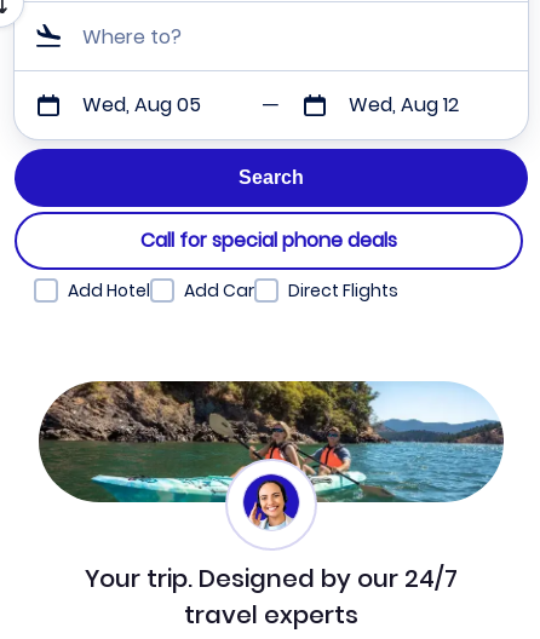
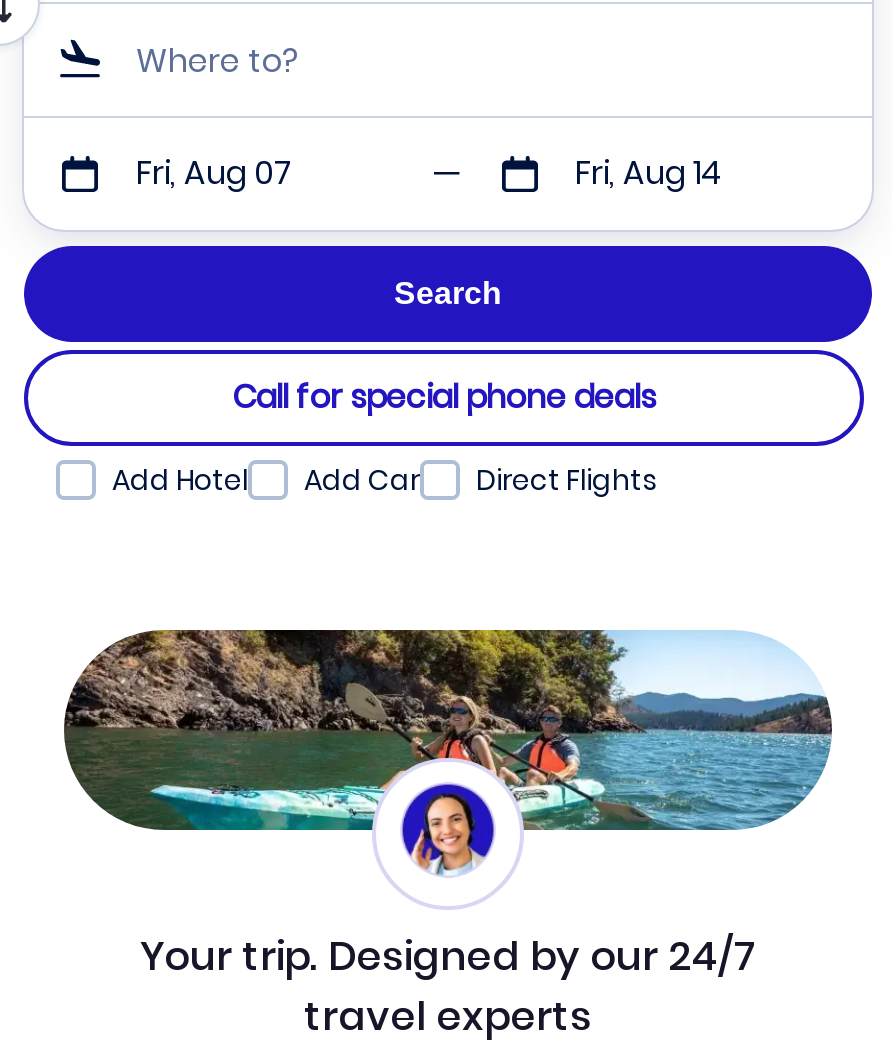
[82,91,201,119] Wed, Aug 05 -> [136,151,292,197] Fri, Aug 07
[348,91,458,119] Wed, Aug 12 -> [575,151,723,197] Fri, Aug 14

